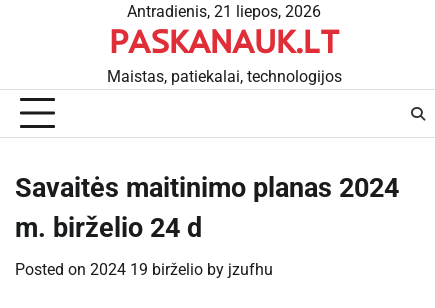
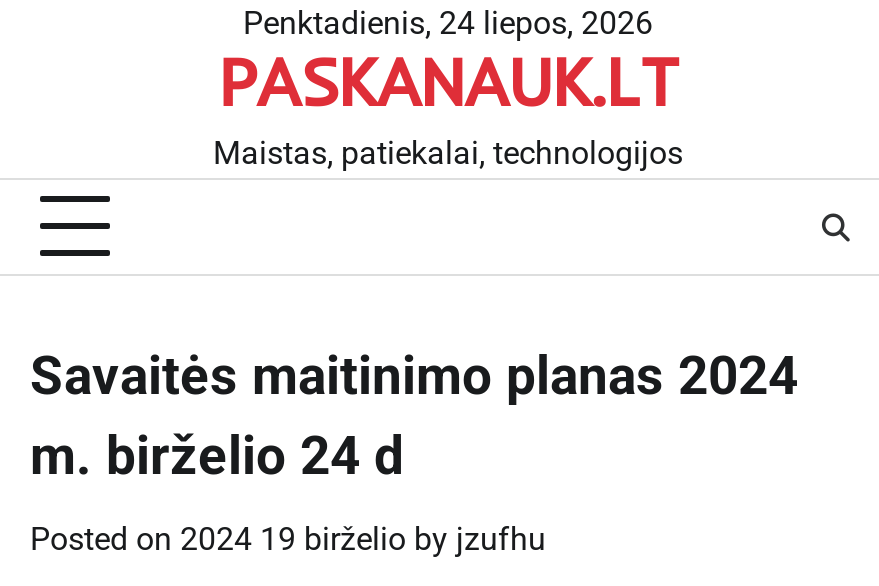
[127,2,321,21] Antradienis, 21 liepos, 2026 -> [243,4,653,42] Penktadienis, 24 liepos, 2026

